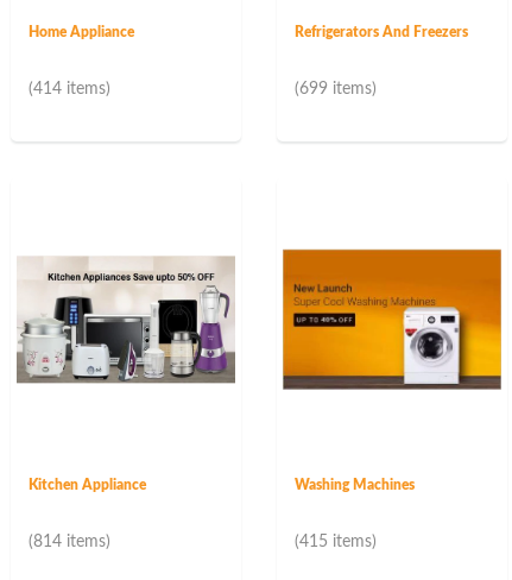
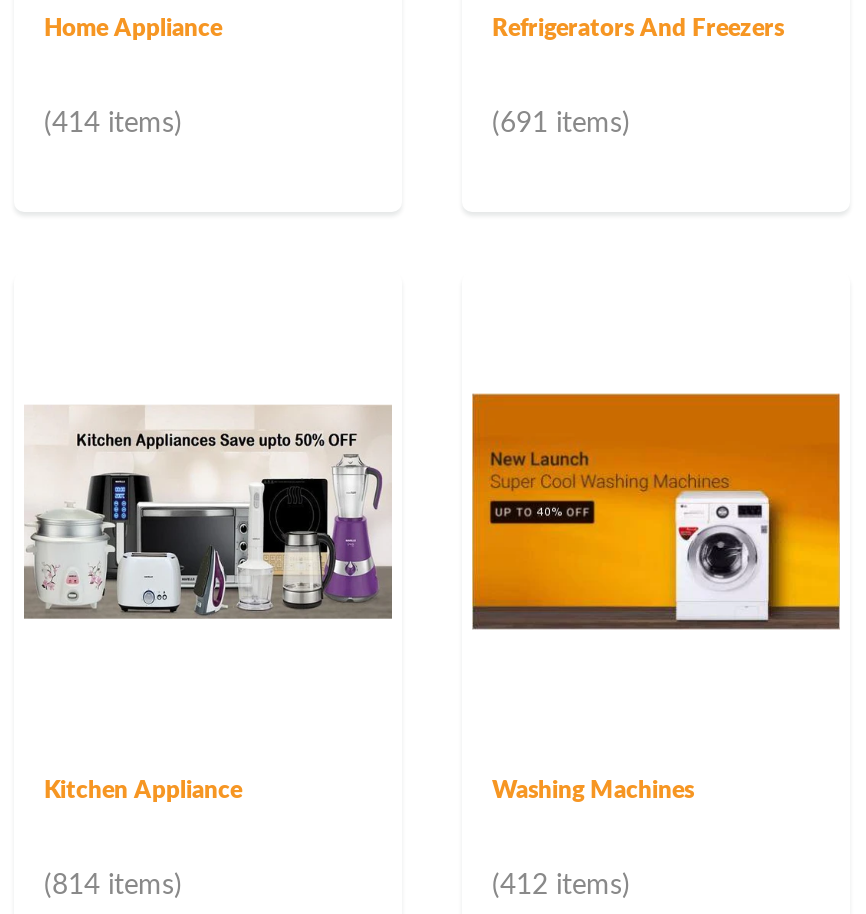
[295,81,377,97] (699 items) -> [492,110,630,138] (691 items)
[295,533,377,550] (415 items) -> [492,872,630,900] (412 items)

